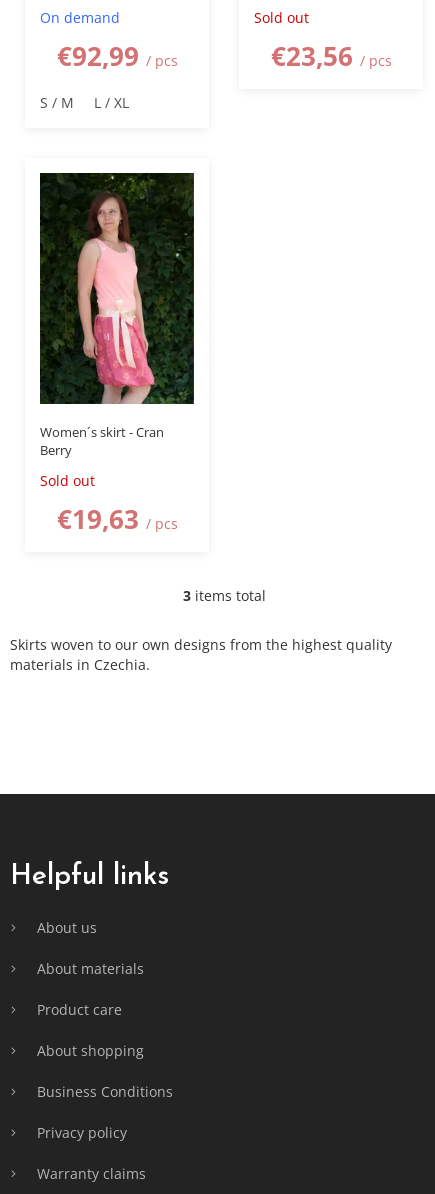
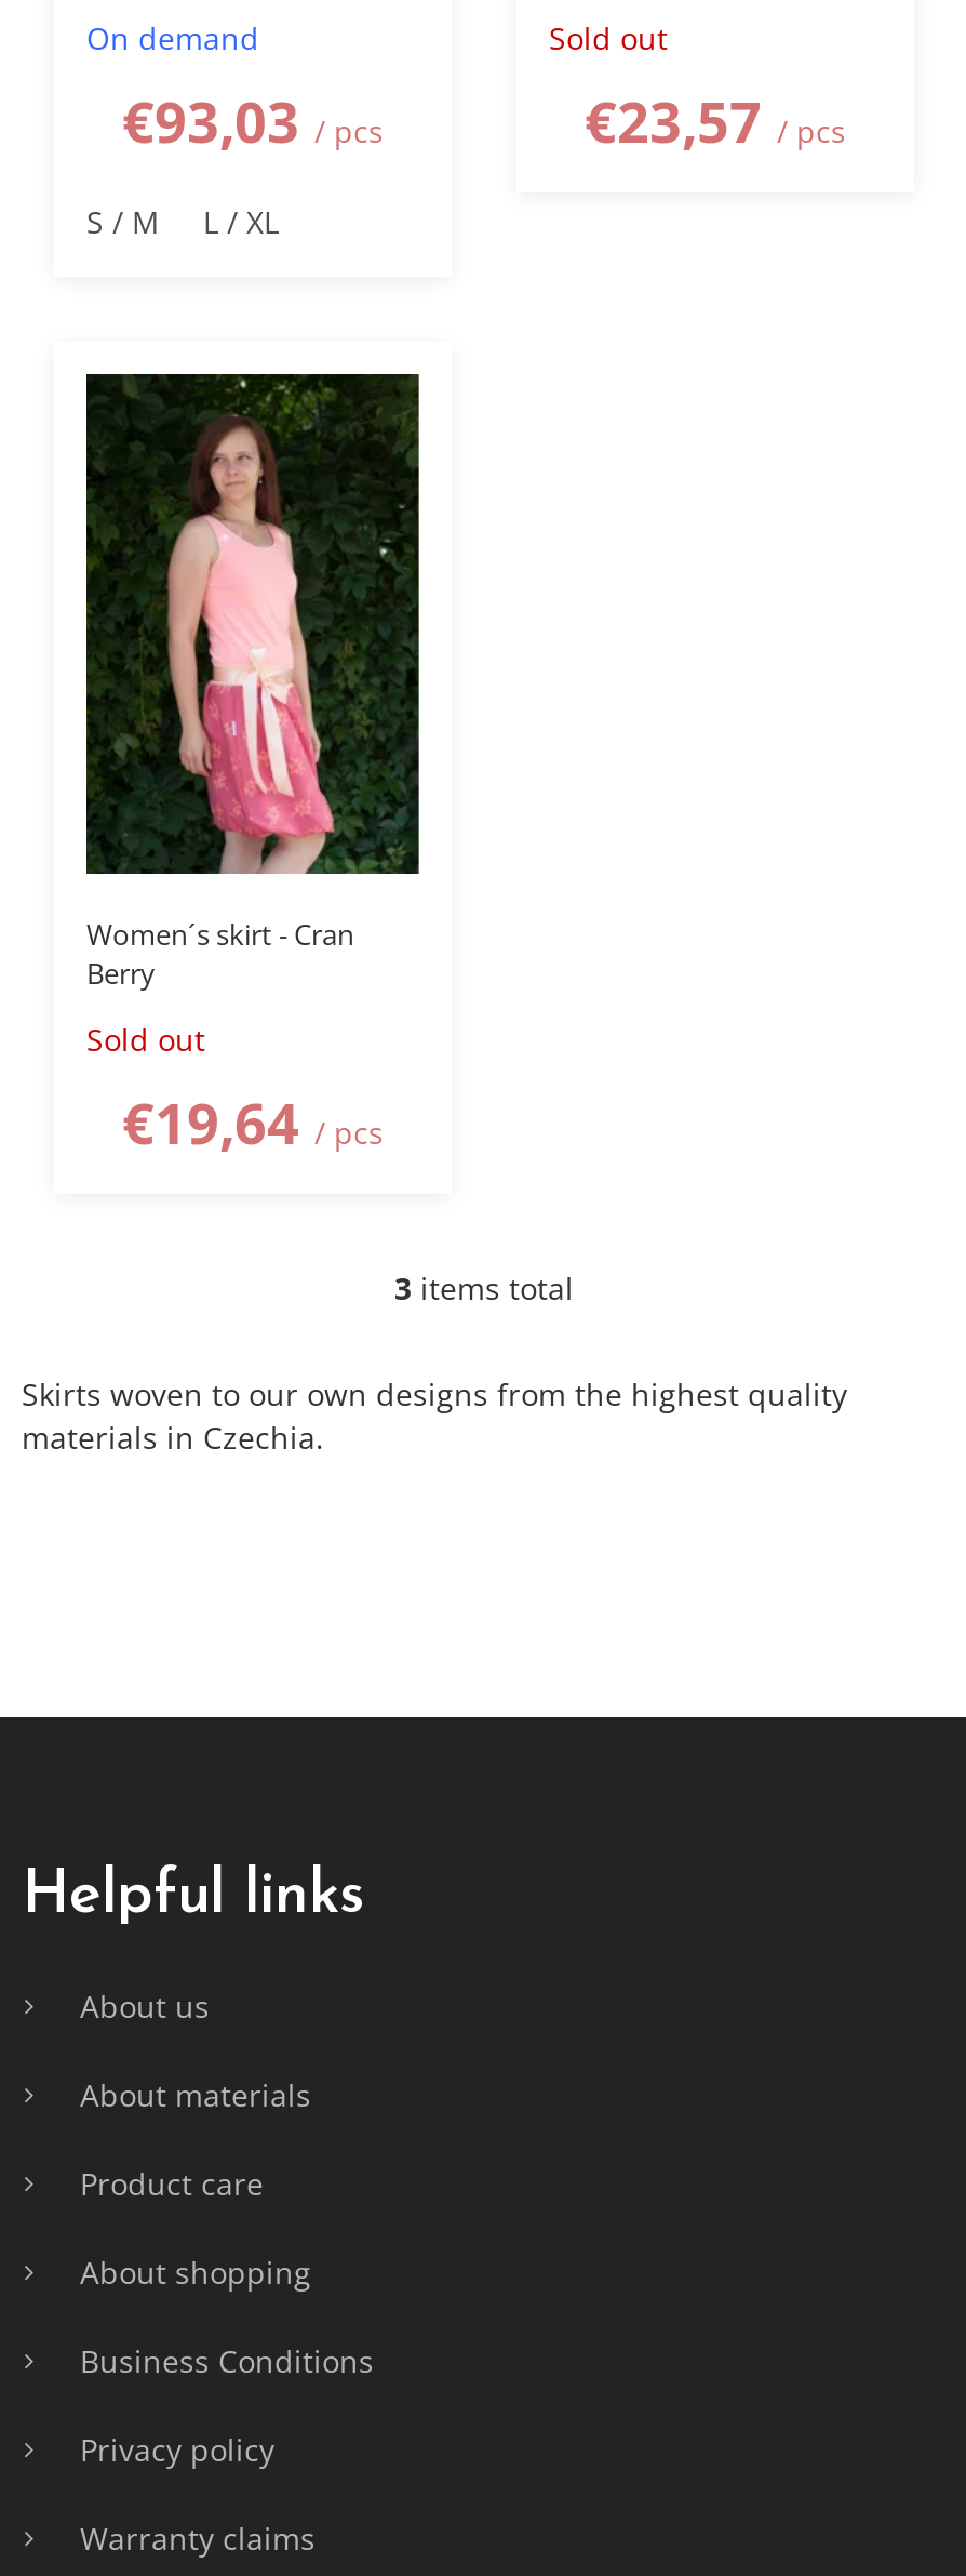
[56,38,177,74] €92,99 / pcs -> [122,82,384,160] €93,03 / pcs
[270,38,391,74] €23,56 / pcs -> [585,82,846,160] €23,57 / pcs
[56,501,177,537] €19,63 / pcs -> [122,1084,384,1162] €19,64 / pcs

